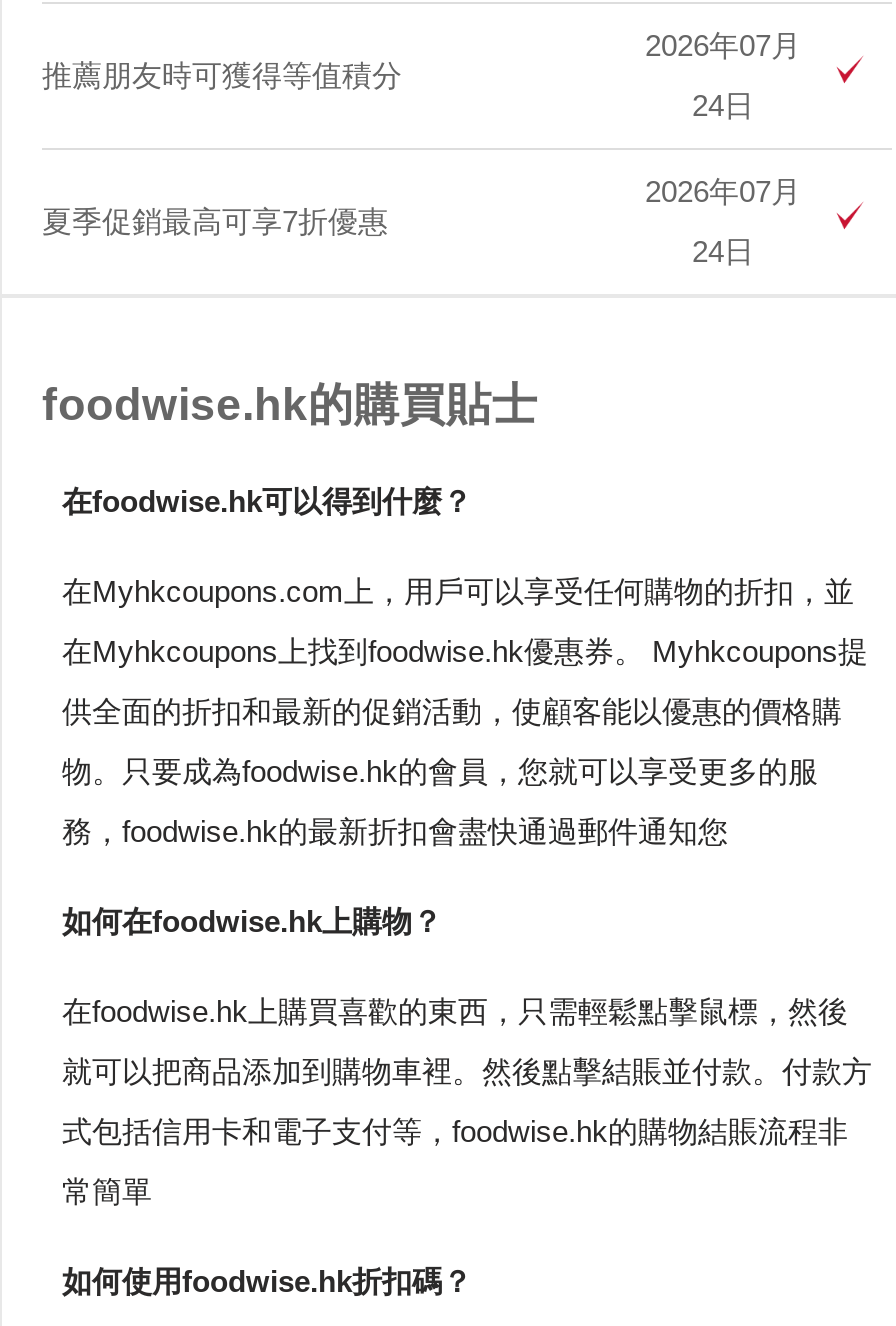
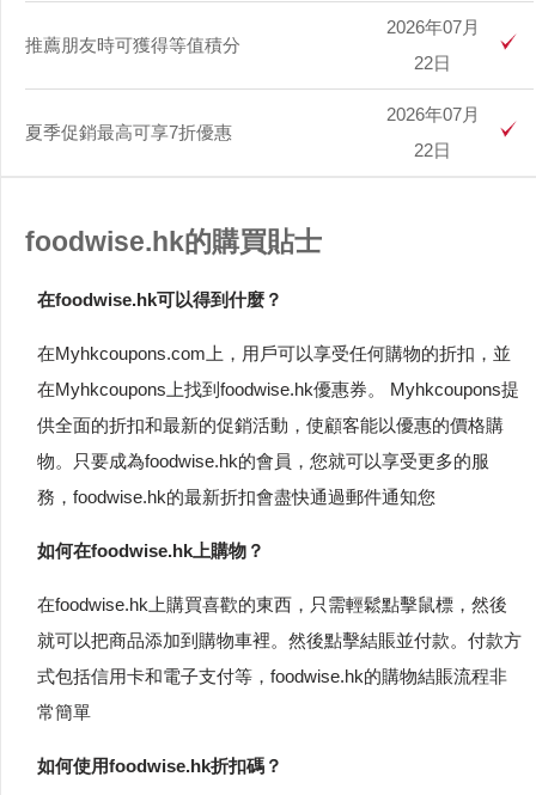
[692,88,754,122] 24日 -> [414,52,451,73] 22日
[692,234,754,268] 24日 -> [414,140,451,160] 22日

